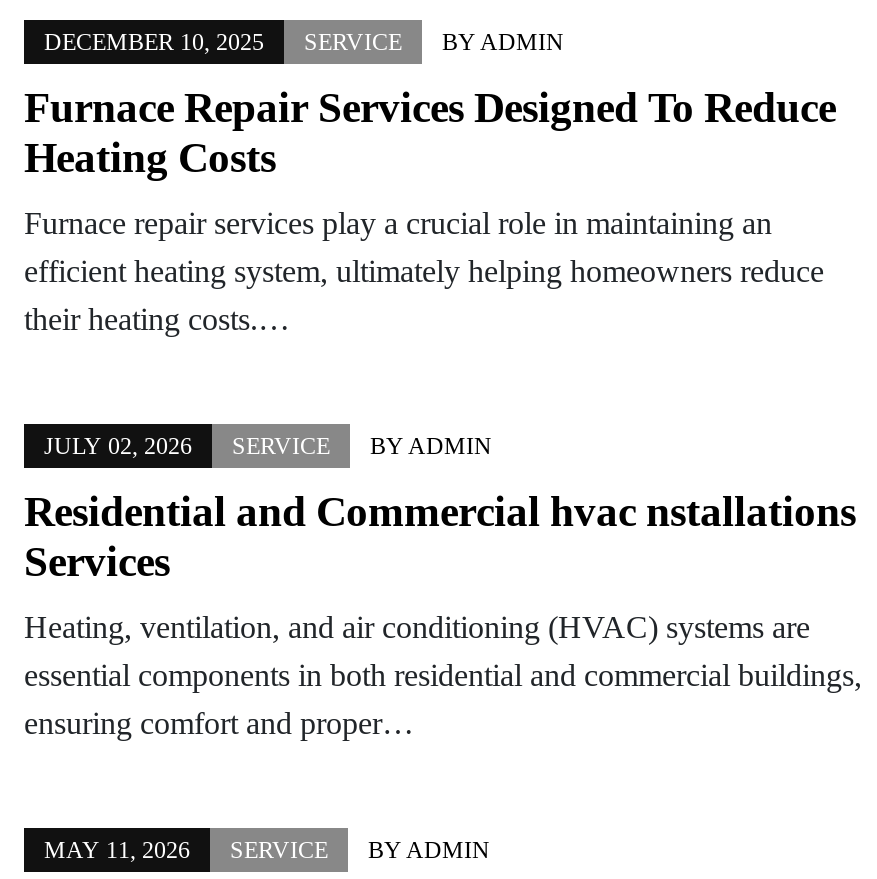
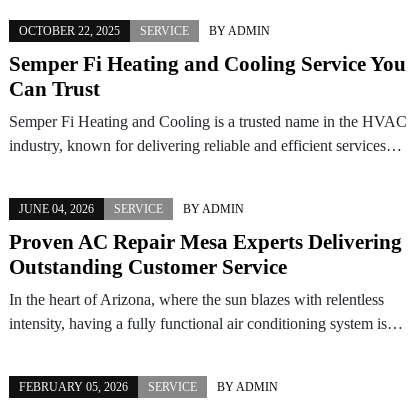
[44,27,564,55] DECEMBER 10, 2025 SERVICE BY ADMIN -> [19,23,270,37] OCTOBER 22, 2025 SERVICE BY ADMIN
[24,83,836,181] Furnace Repair Services Designed To Reduce | Heating Costs -> [9,51,406,100] Semper Fi Heating and Cooling Service You | Can Trust
[24,205,824,335] Furnace repair services play a crucial role in maintaining an | efficient heating system, ultimately helping homeowners reduce | their heating costs.… -> [9,112,407,153] Semper Fi Heating and Cooling is a trusted name in the HVAC | industry, known for delivering reliable and efficient services…
[44,431,492,459] JULY 02, 2026 SERVICE BY ADMIN -> [19,201,244,215] JUNE 04, 2026 SERVICE BY ADMIN
[24,487,856,585] Residential and Commercial hvac nstallations | Services -> [9,229,402,278] Proven AC Repair Mesa Experts Delivering | Outstanding Customer Service
[24,609,862,739] Heating, ventilation, and air conditioning (HVAC) systems are | essential components in both residential and commercial buildings, | ensuring comfort and proper… -> [9,290,403,331] In the heart of Arizona, where the sun blazes with relentless | intensity, having a fully functional air conditioning system is…
[44,835,490,863] MAY 11, 2026 SERVICE BY ADMIN -> [19,379,278,393] FEBRUARY 05, 2026 SERVICE BY ADMIN

